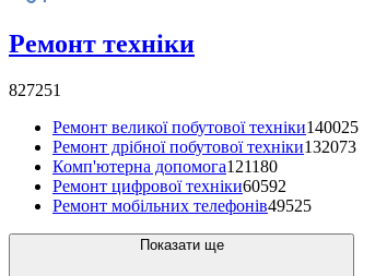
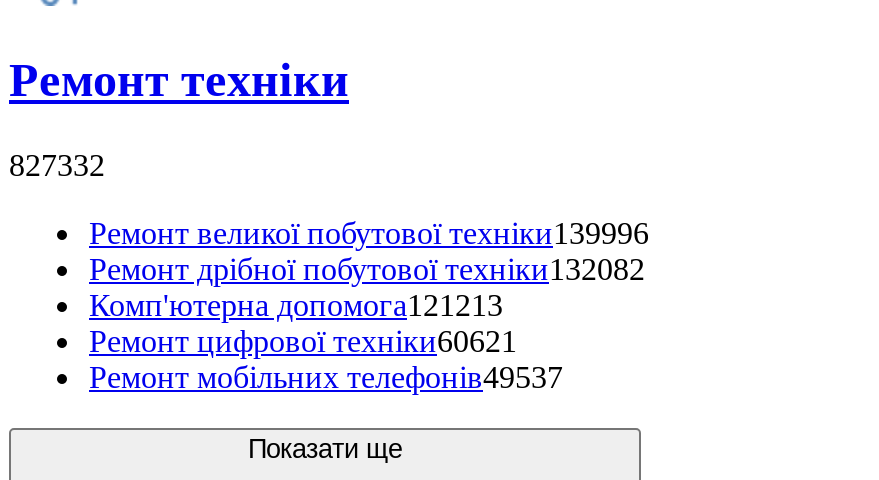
[9,80,61,99] 827251 -> [9,147,105,181] 827332
[52,117,359,136] Ремонт великої побутової техніки140025 -> [89,215,649,249] Ремонт великої побутової техніки139996
[52,137,356,155] Ремонт дрібної побутової техніки132073 -> [89,251,645,285] Ремонт дрібної побутової техніки132082
[52,157,278,175] Комп'ютерна допомога121180 -> [89,287,503,321] Комп'ютерна допомога121213
[52,176,286,195] Ремонт цифрової техніки60592 -> [89,323,517,357] Ремонт цифрової техніки60621
[52,196,312,214] Ремонт мобільних телефонів49525 -> [89,359,563,393] Ремонт мобільних телефонів49537

